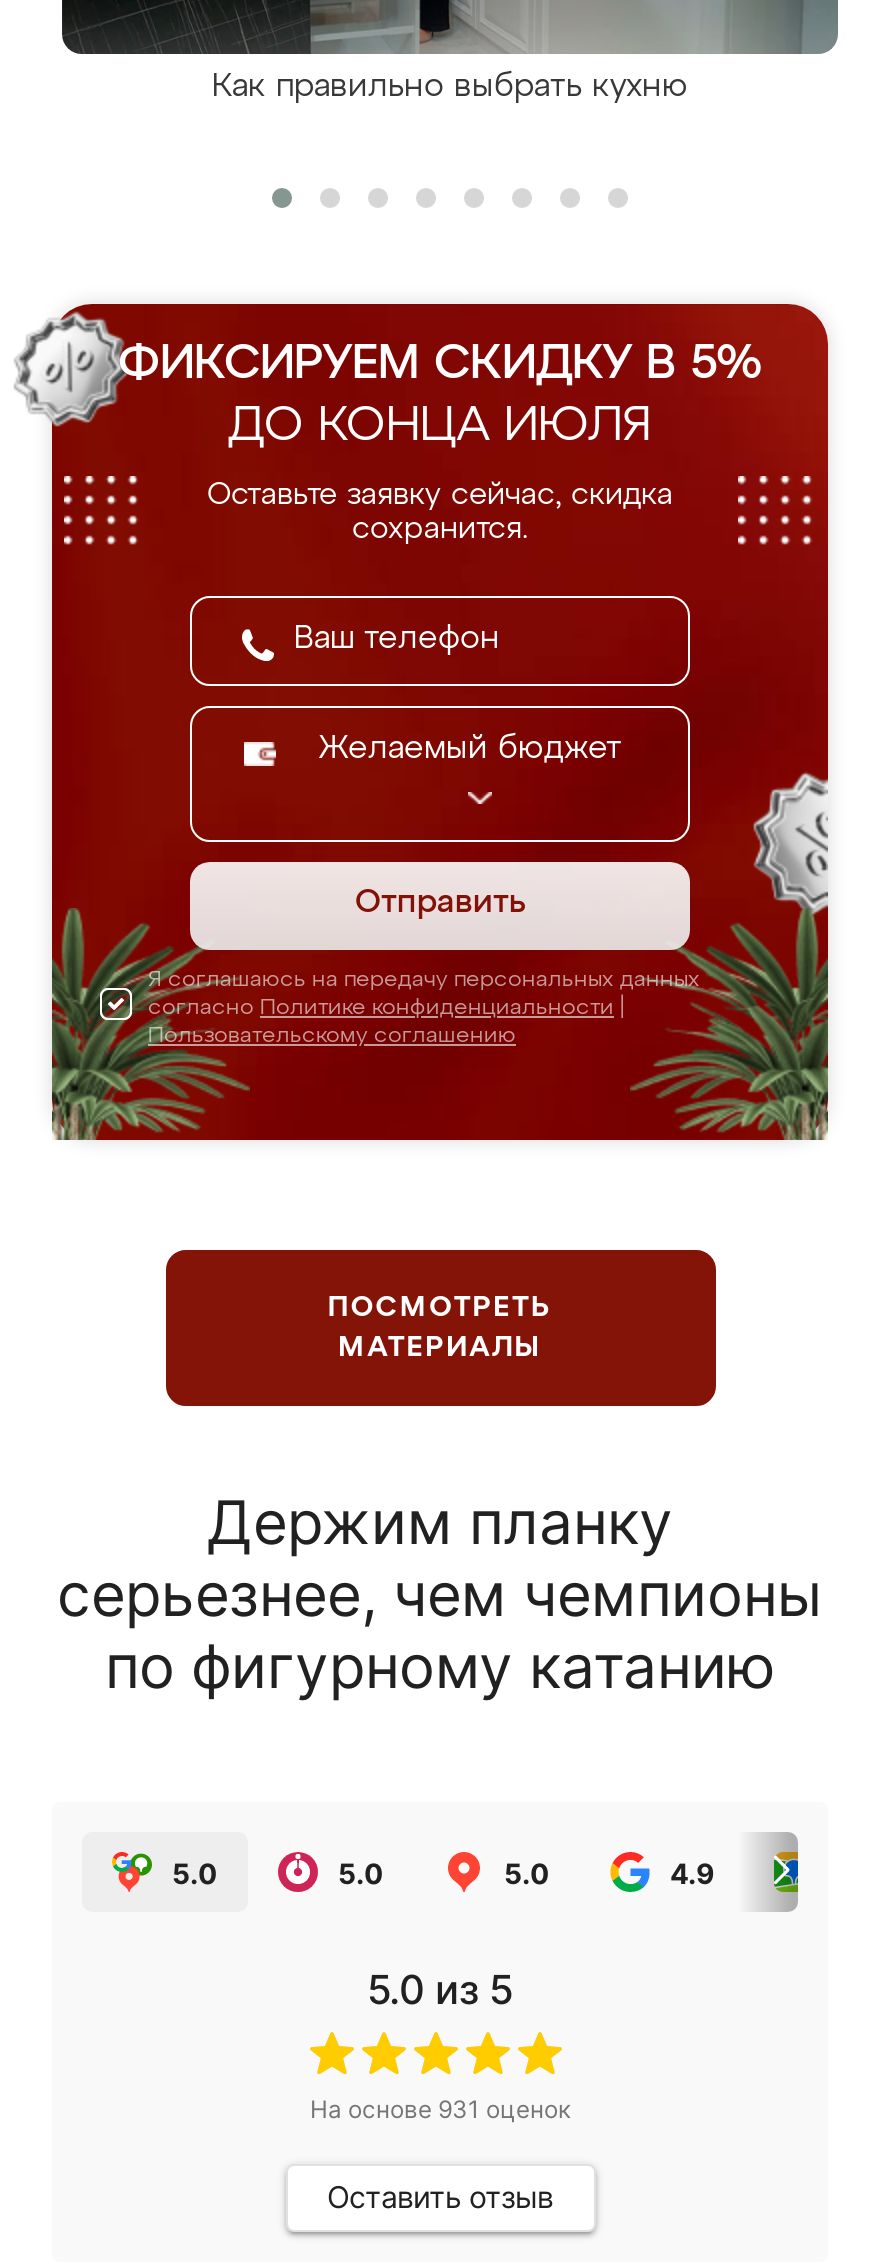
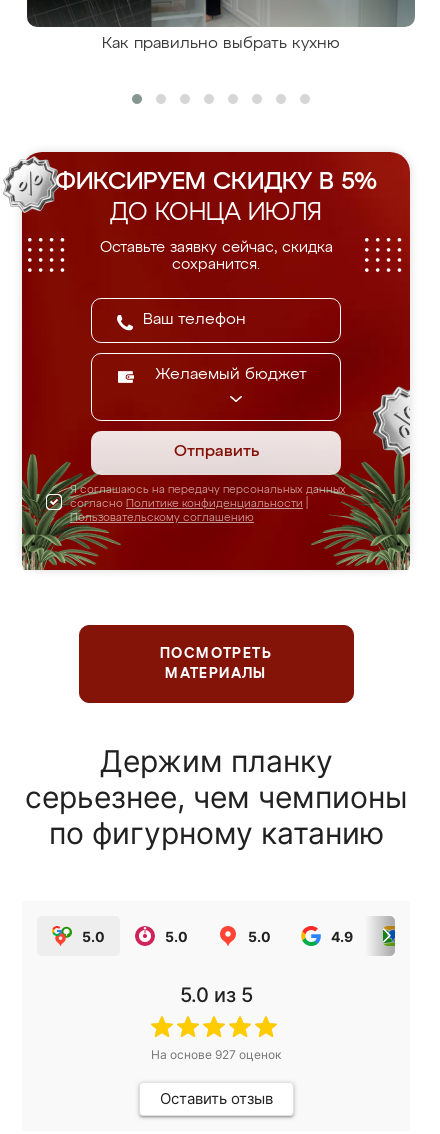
[310,2094,570,2124] На основе 931 оценок -> [151,1047,281,1062] На основе 927 оценок

